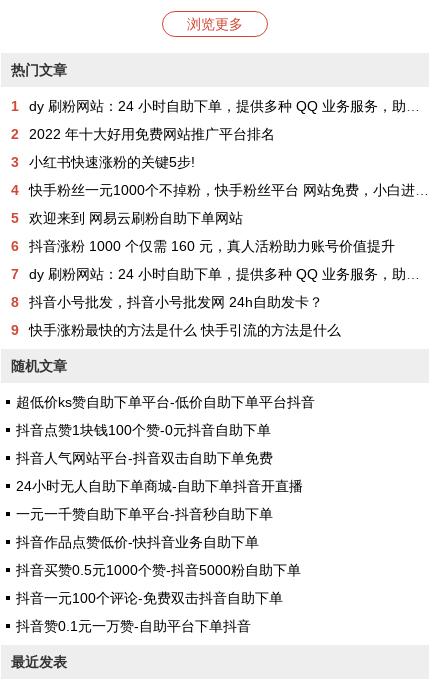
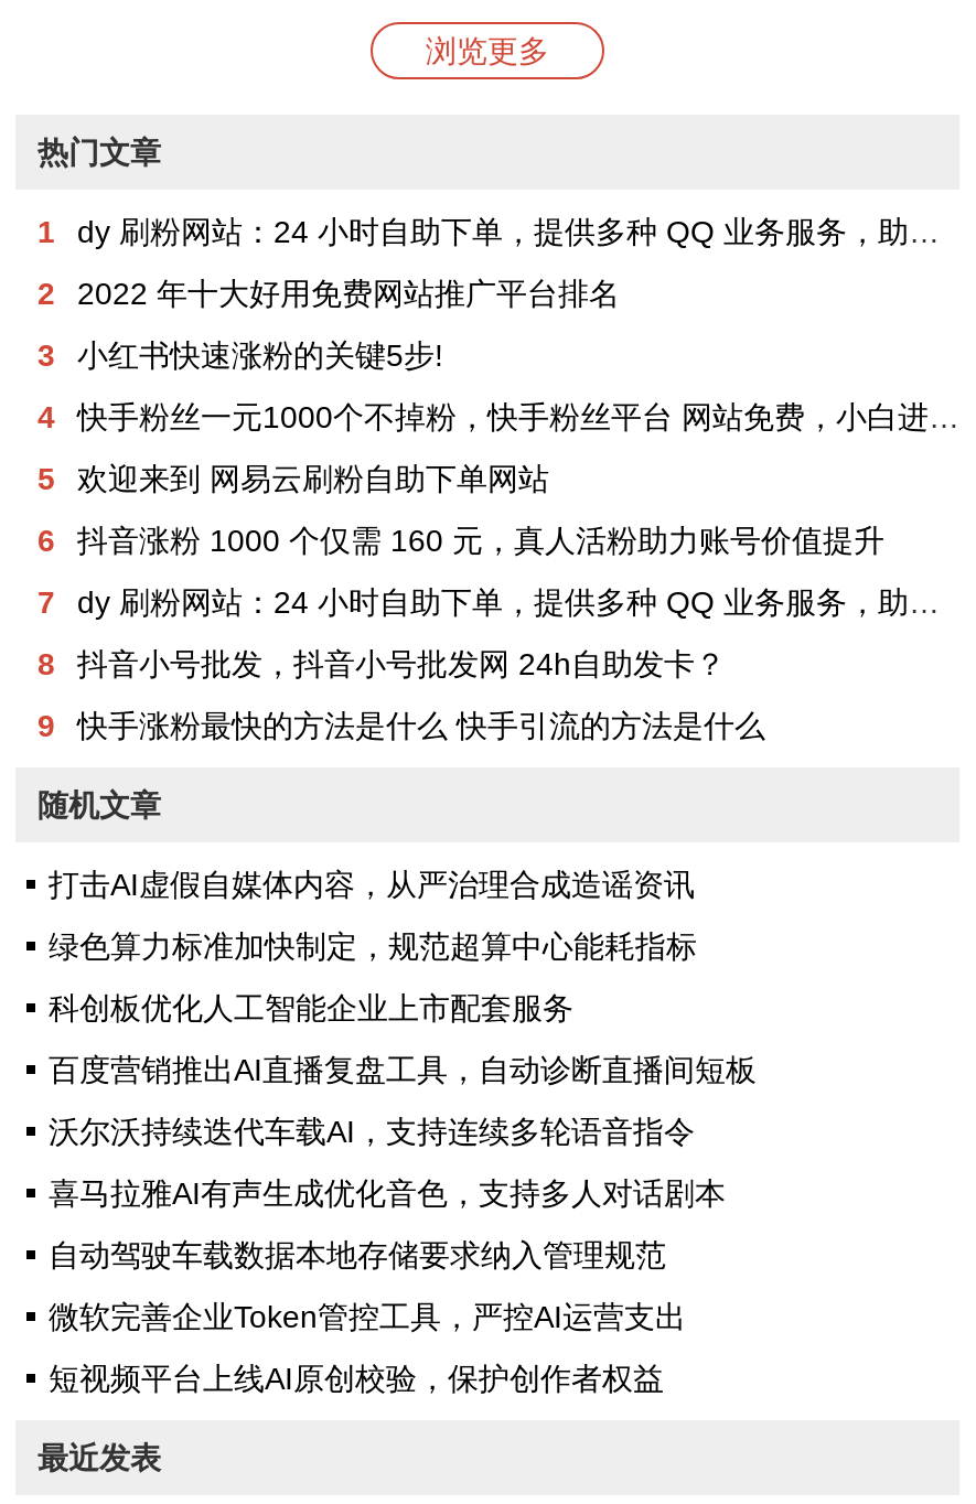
[16,394,315,410] 超低价ks赞自助下单平台-低价自助下单平台抖音 -> [49,867,695,902] 打击AI虚假自媒体内容，从严治理合成造谣资讯
[16,422,271,438] 抖音点赞1块钱100个赞-0元抖音自助下单 -> [49,928,697,964] 绿色算力标准加快制定，规范超算中心能耗指标
[16,450,273,466] 抖音人气网站平台-抖音双击自助下单免费 -> [49,990,573,1025] 科创板优化人工智能企业上市配套服务
[16,478,303,494] 24小时无人自助下单商城-自助下单抖音开直播 -> [49,1052,757,1087] 百度营销推出AI直播复盘工具，自动诊断直播间短板
[16,506,273,522] 一元一千赞自助下单平台-抖音秒自助下单 -> [49,1114,695,1149] 沃尔沃持续迭代车载AI，支持连续多轮语音指令
[16,534,259,550] 抖音作品点赞低价-快抖音业务自助下单 -> [49,1175,726,1211] 喜马拉雅AI有声生成优化音色，支持多人对话剧本
[16,562,301,578] 抖音买赞0.5元1000个赞-抖音5000粉自助下单 -> [49,1237,666,1272] 自动驾驶车载数据本地存储要求纳入管理规范
[16,590,283,606] 抖音一元100个评论-免费双击抖音自助下单 -> [49,1299,686,1334] 微软完善企业Token管控工具，严控AI运营支出
[16,618,251,634] 抖音赞0.1元一万赞-自助平台下单抖音 -> [49,1361,664,1396] 短视频平台上线AI原创校验，保护创作者权益

